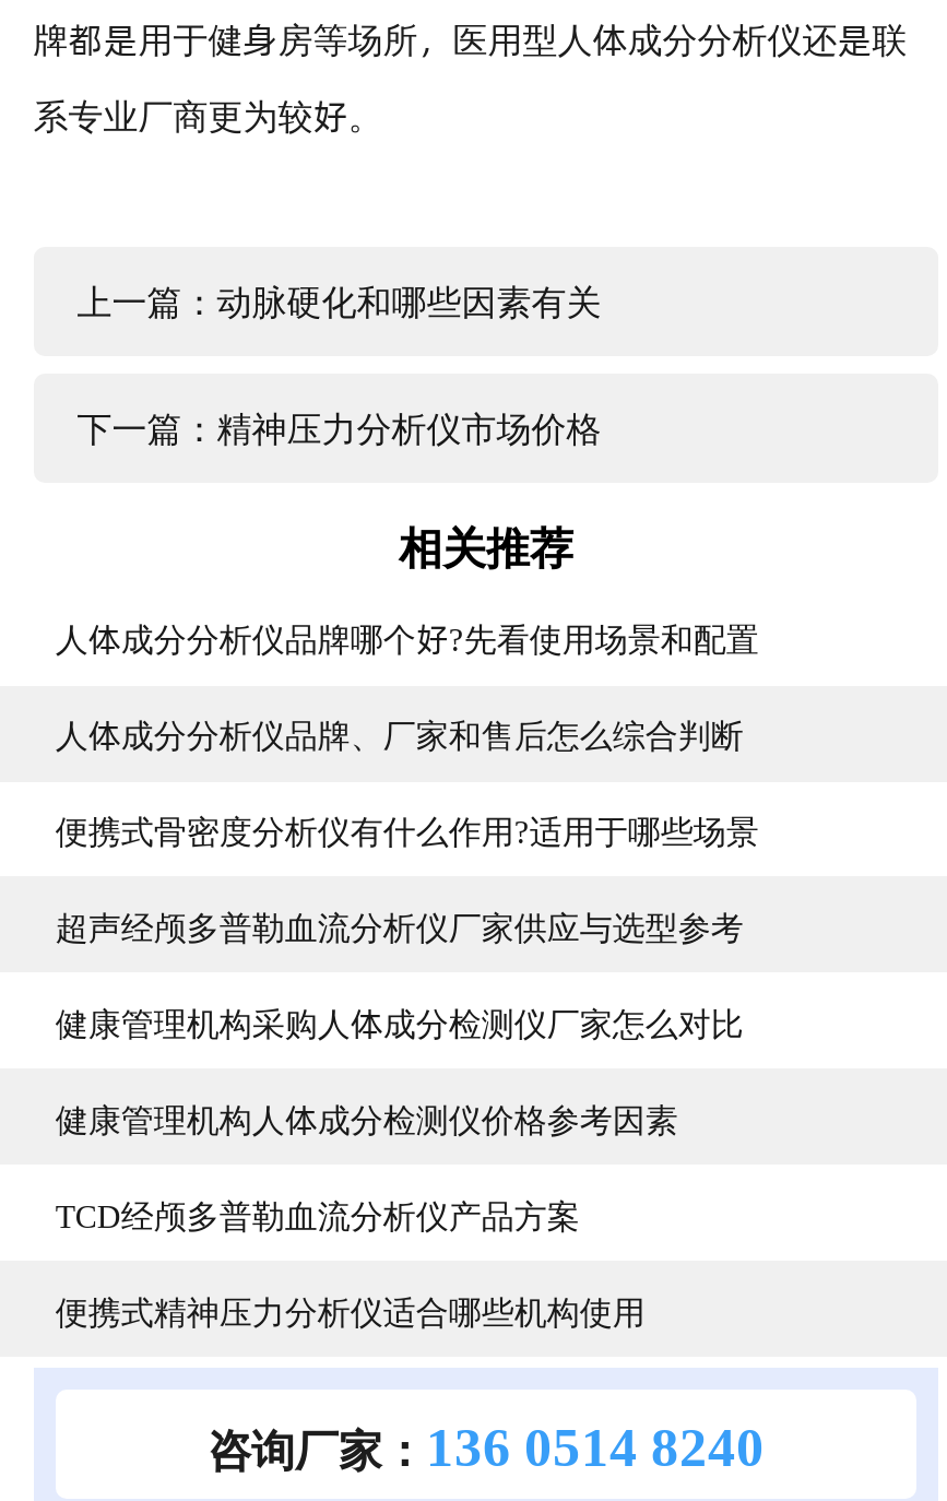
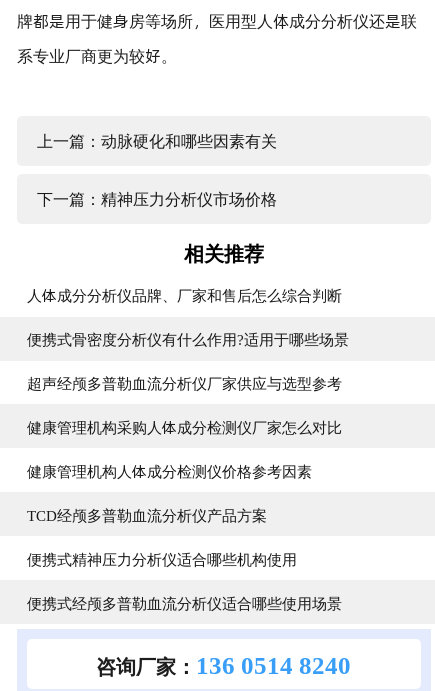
[55,614,759,660] 人体成分分析仪品牌哪个好?先看使用场景和配置 -> none
moved [55,710,759,1332] -> [27,284,349,569]: 人体成分分析仪品牌、厂家和售后怎么综合判断 | 便携式骨密度分析仪有什么作用?适用于哪些场景 | 超声经颅多普勒血流分析仪厂家供应与选型参考 | 健康管理机构采购人体成分检测仪厂家怎么对比 | 健康管理机构人体成分检测仪价格参考因素 | TCD经颅多普勒血流分析仪产品方案 | 便携式精神压力分析仪适合哪些机构使用
none -> [27,592,342,613] 便携式经颅多普勒血流分析仪适合哪些使用场景

